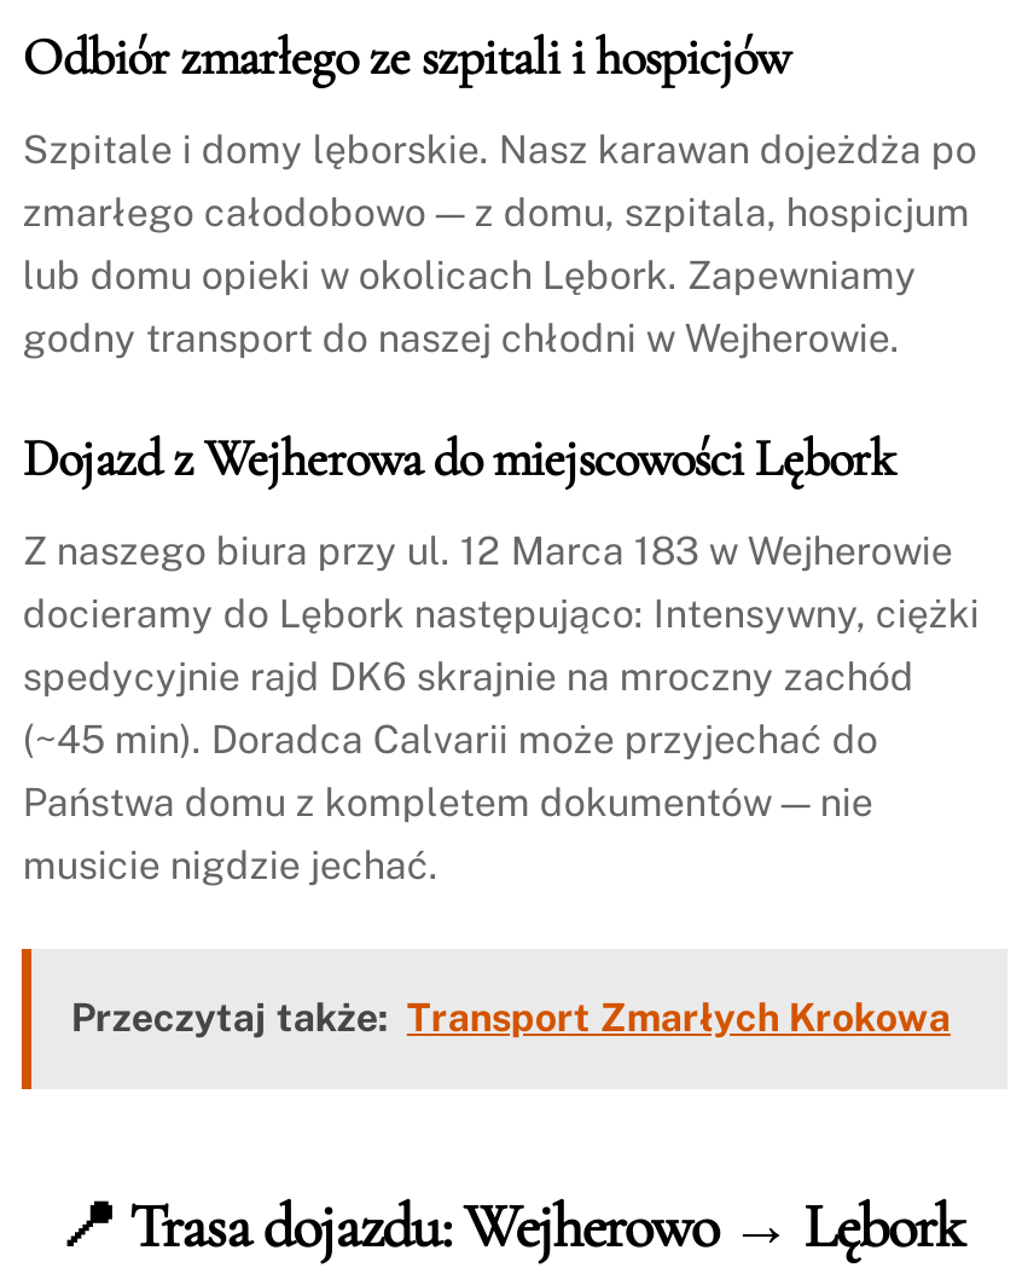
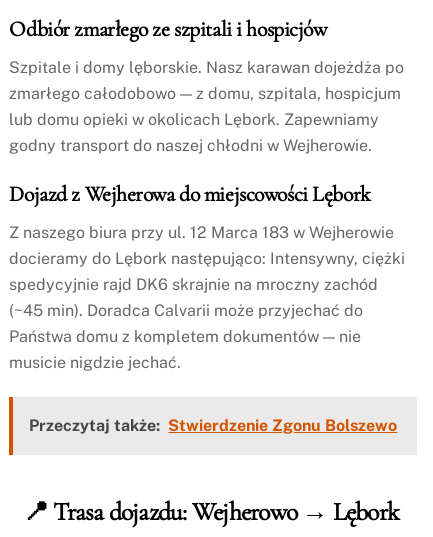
[71,993,950,1039] Przeczytaj także: Transport Zmarłych Krokowa -> [29,416,397,435] Przeczytaj także: Stwierdzenie Zgonu Bolszewo

